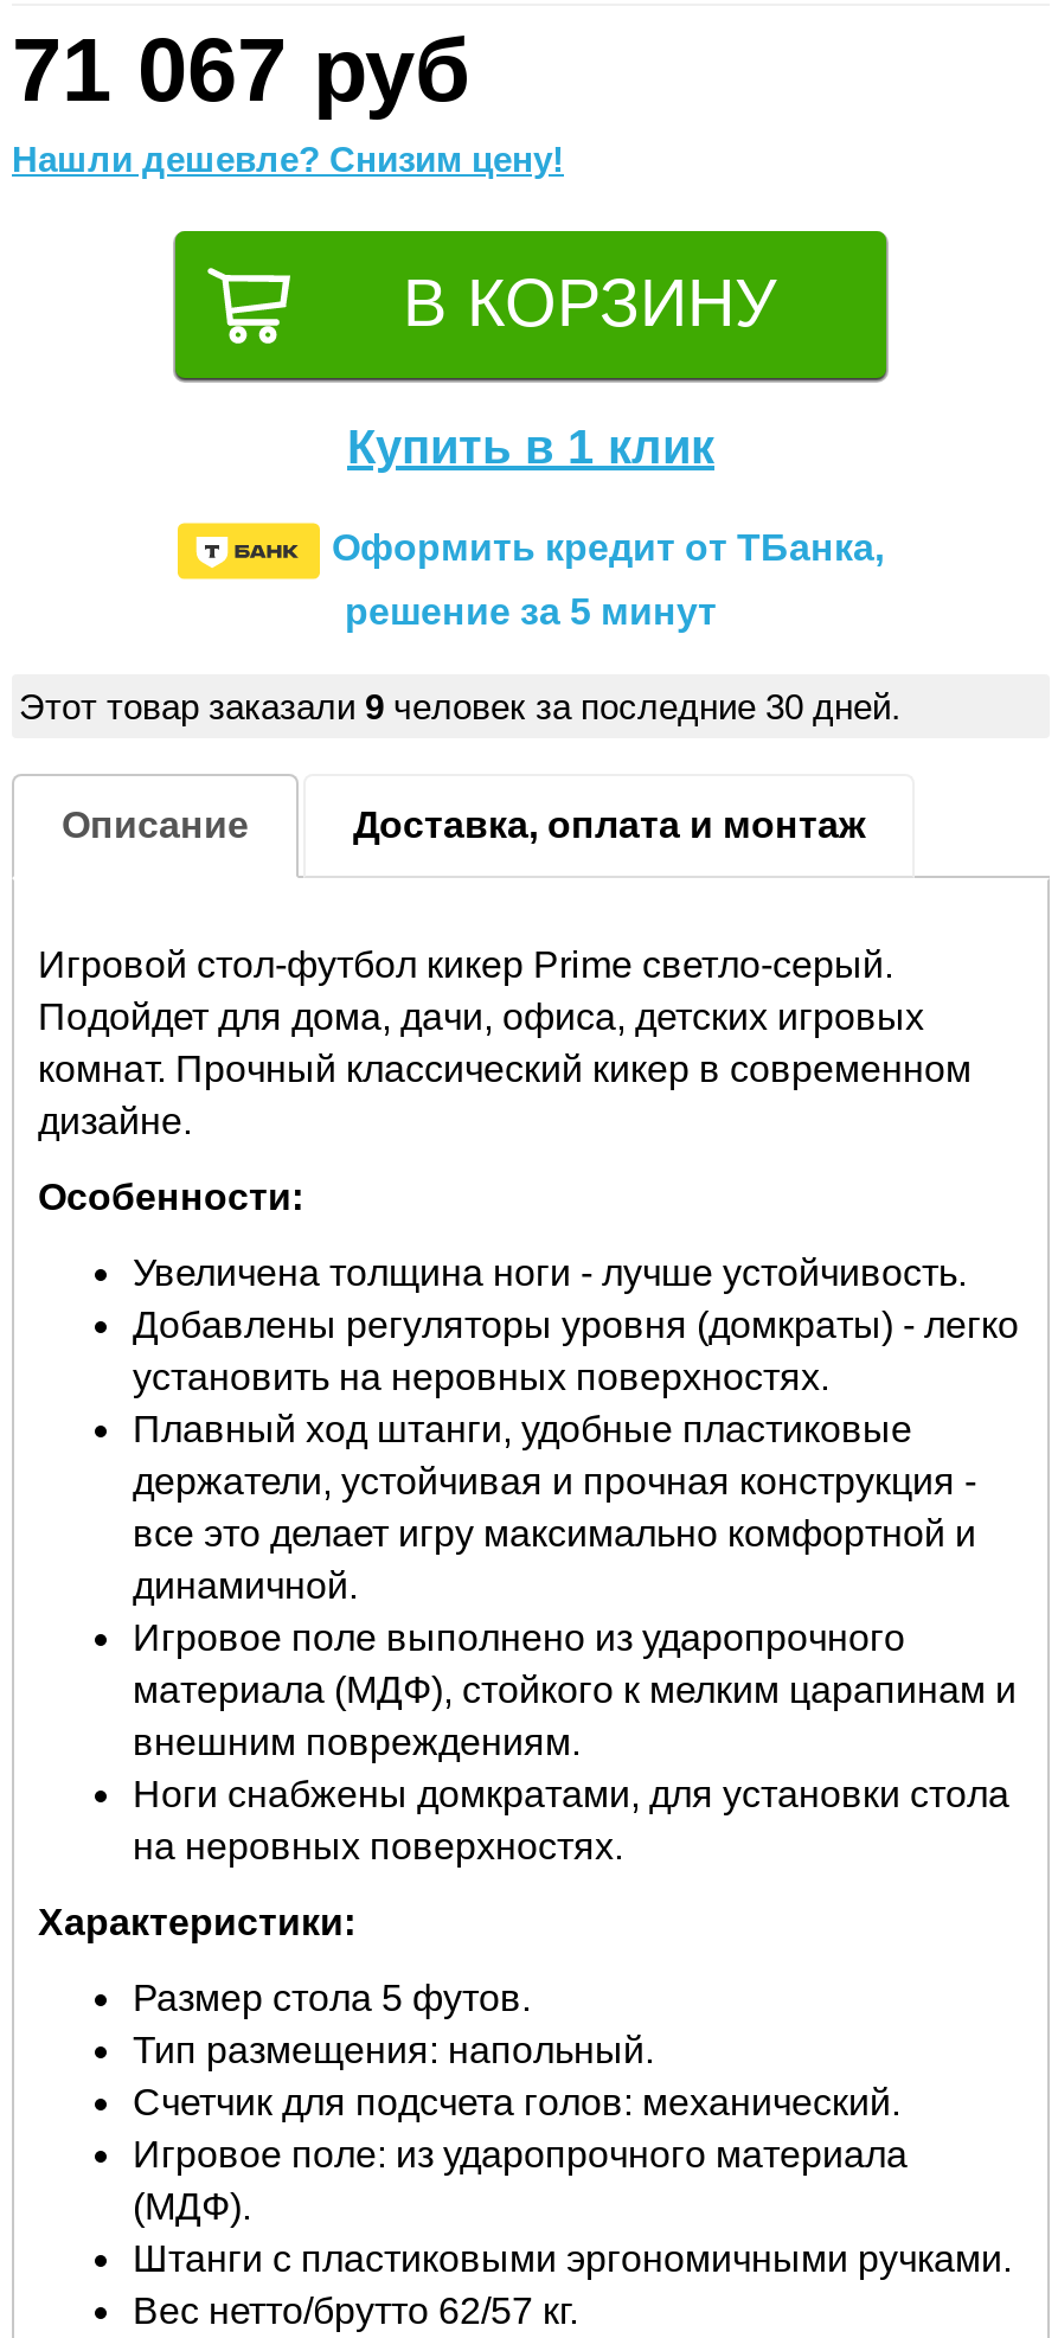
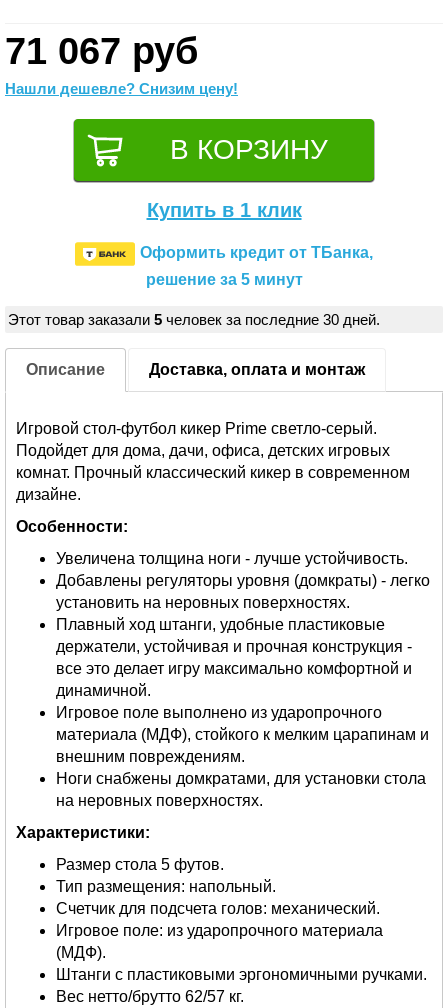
[19,686,900,726] Этот товар заказали 9 человек за последние 30 дней. -> [8,311,380,328] Этот товар заказали 5 человек за последние 30 дней.

